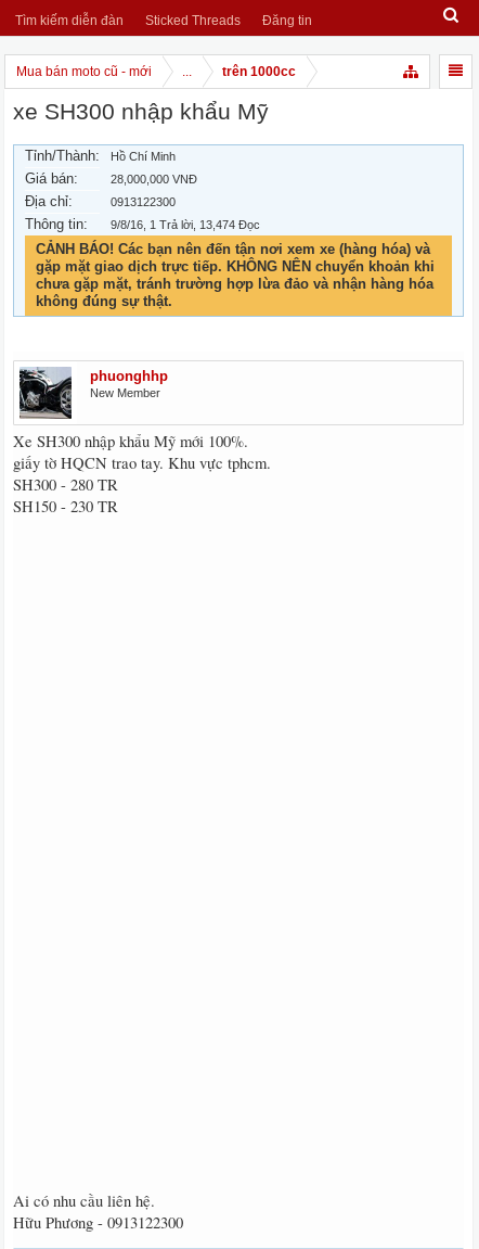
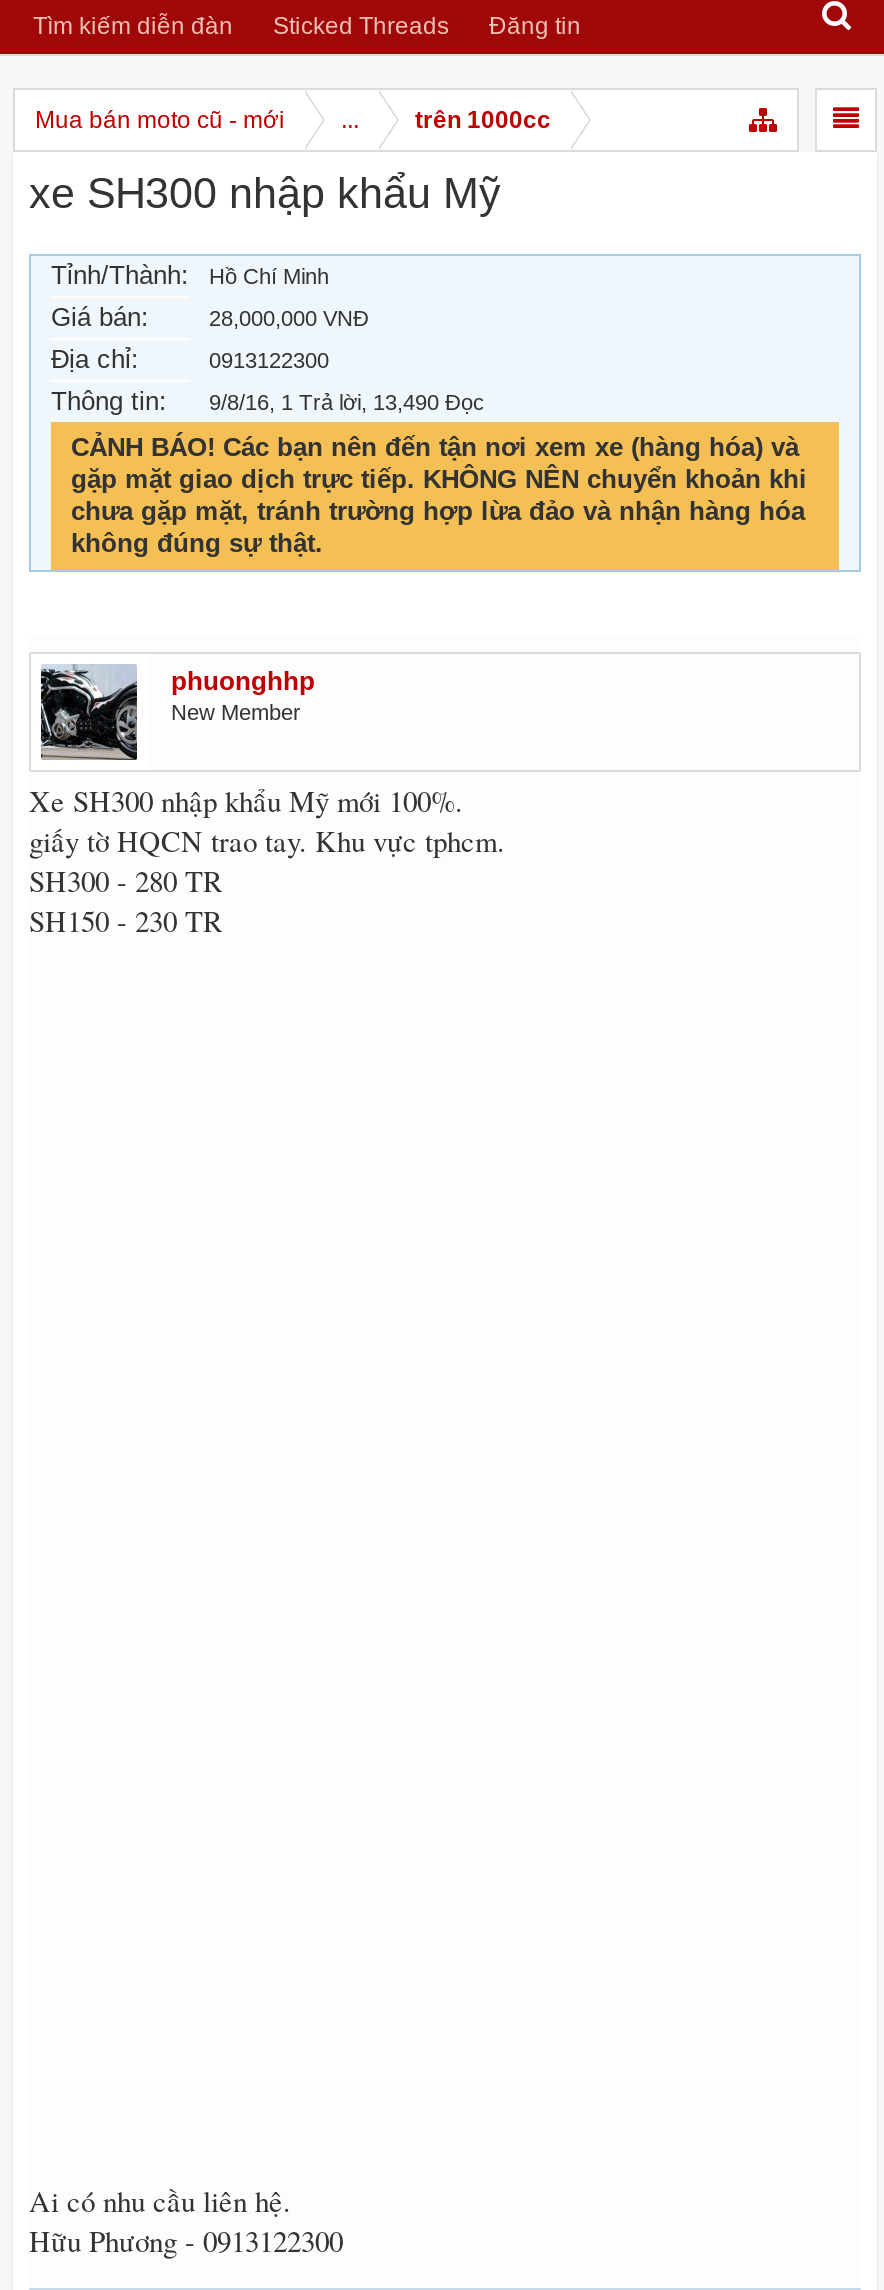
[25,216,260,232] Thông tin: 9/8/16, 1 Trả lời, 13,474 Đọc -> [51,386,485,416] Thông tin: 9/8/16, 1 Trả lời, 13,490 Đọc

